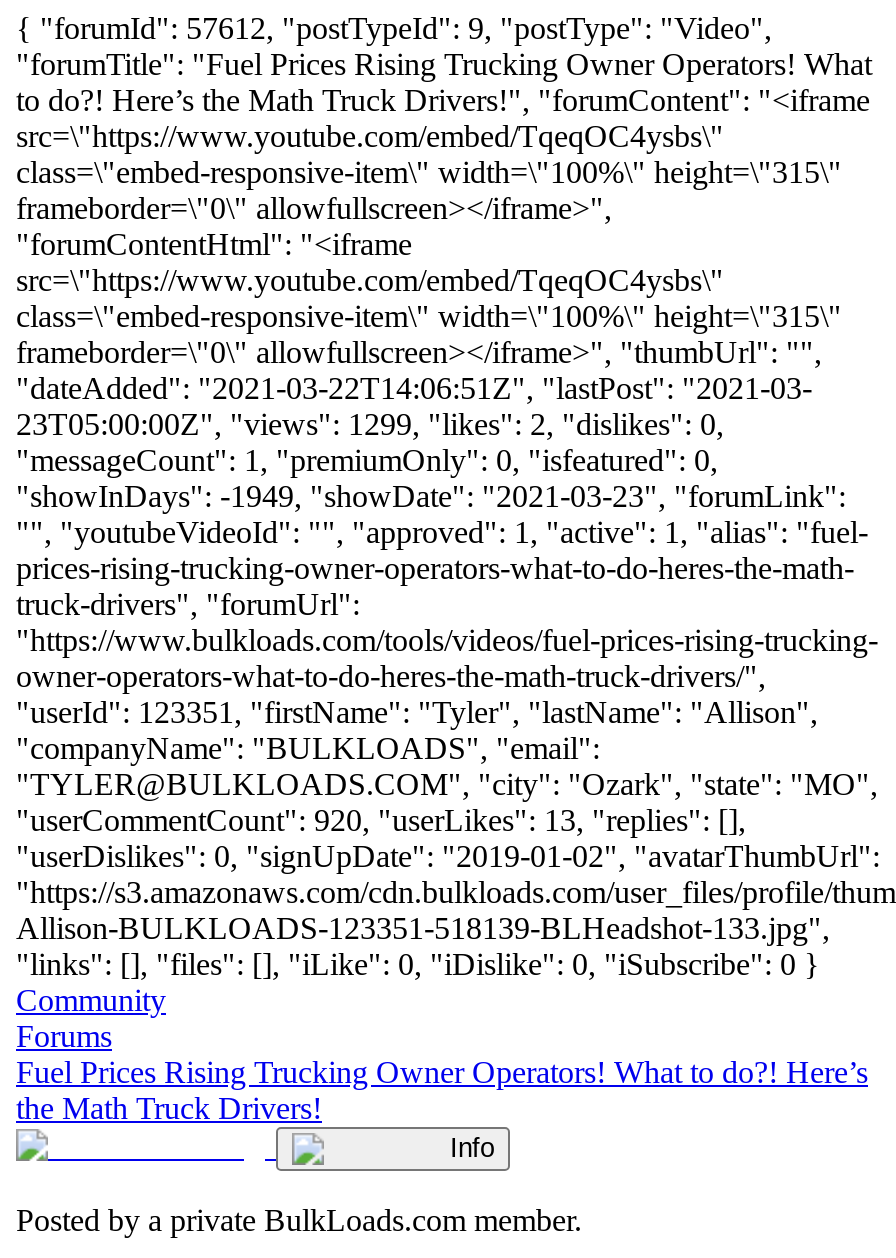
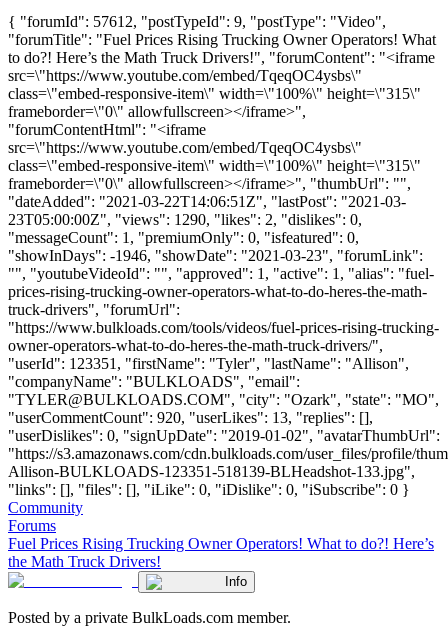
[16,407,724,441] 23T05:00:00Z", "views": 1299, "likes": 2, "dislikes": 0, -> [8,211,362,228] 23T05:00:00Z", "views": 1290, "likes": 2, "dislikes": 0,
[16,479,846,513] "showInDays": -1949, "showDate": "2021-03-23", "forumLink": -> [8,247,423,264] "showInDays": -1946, "showDate": "2021-03-23", "forumLink":

